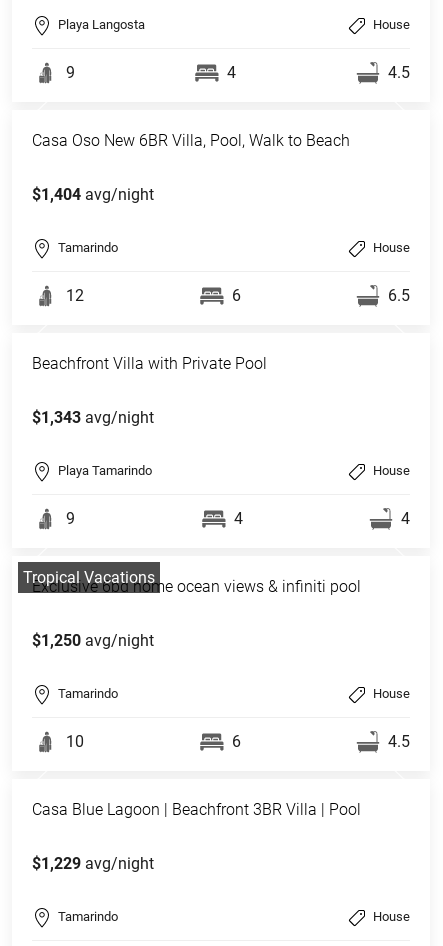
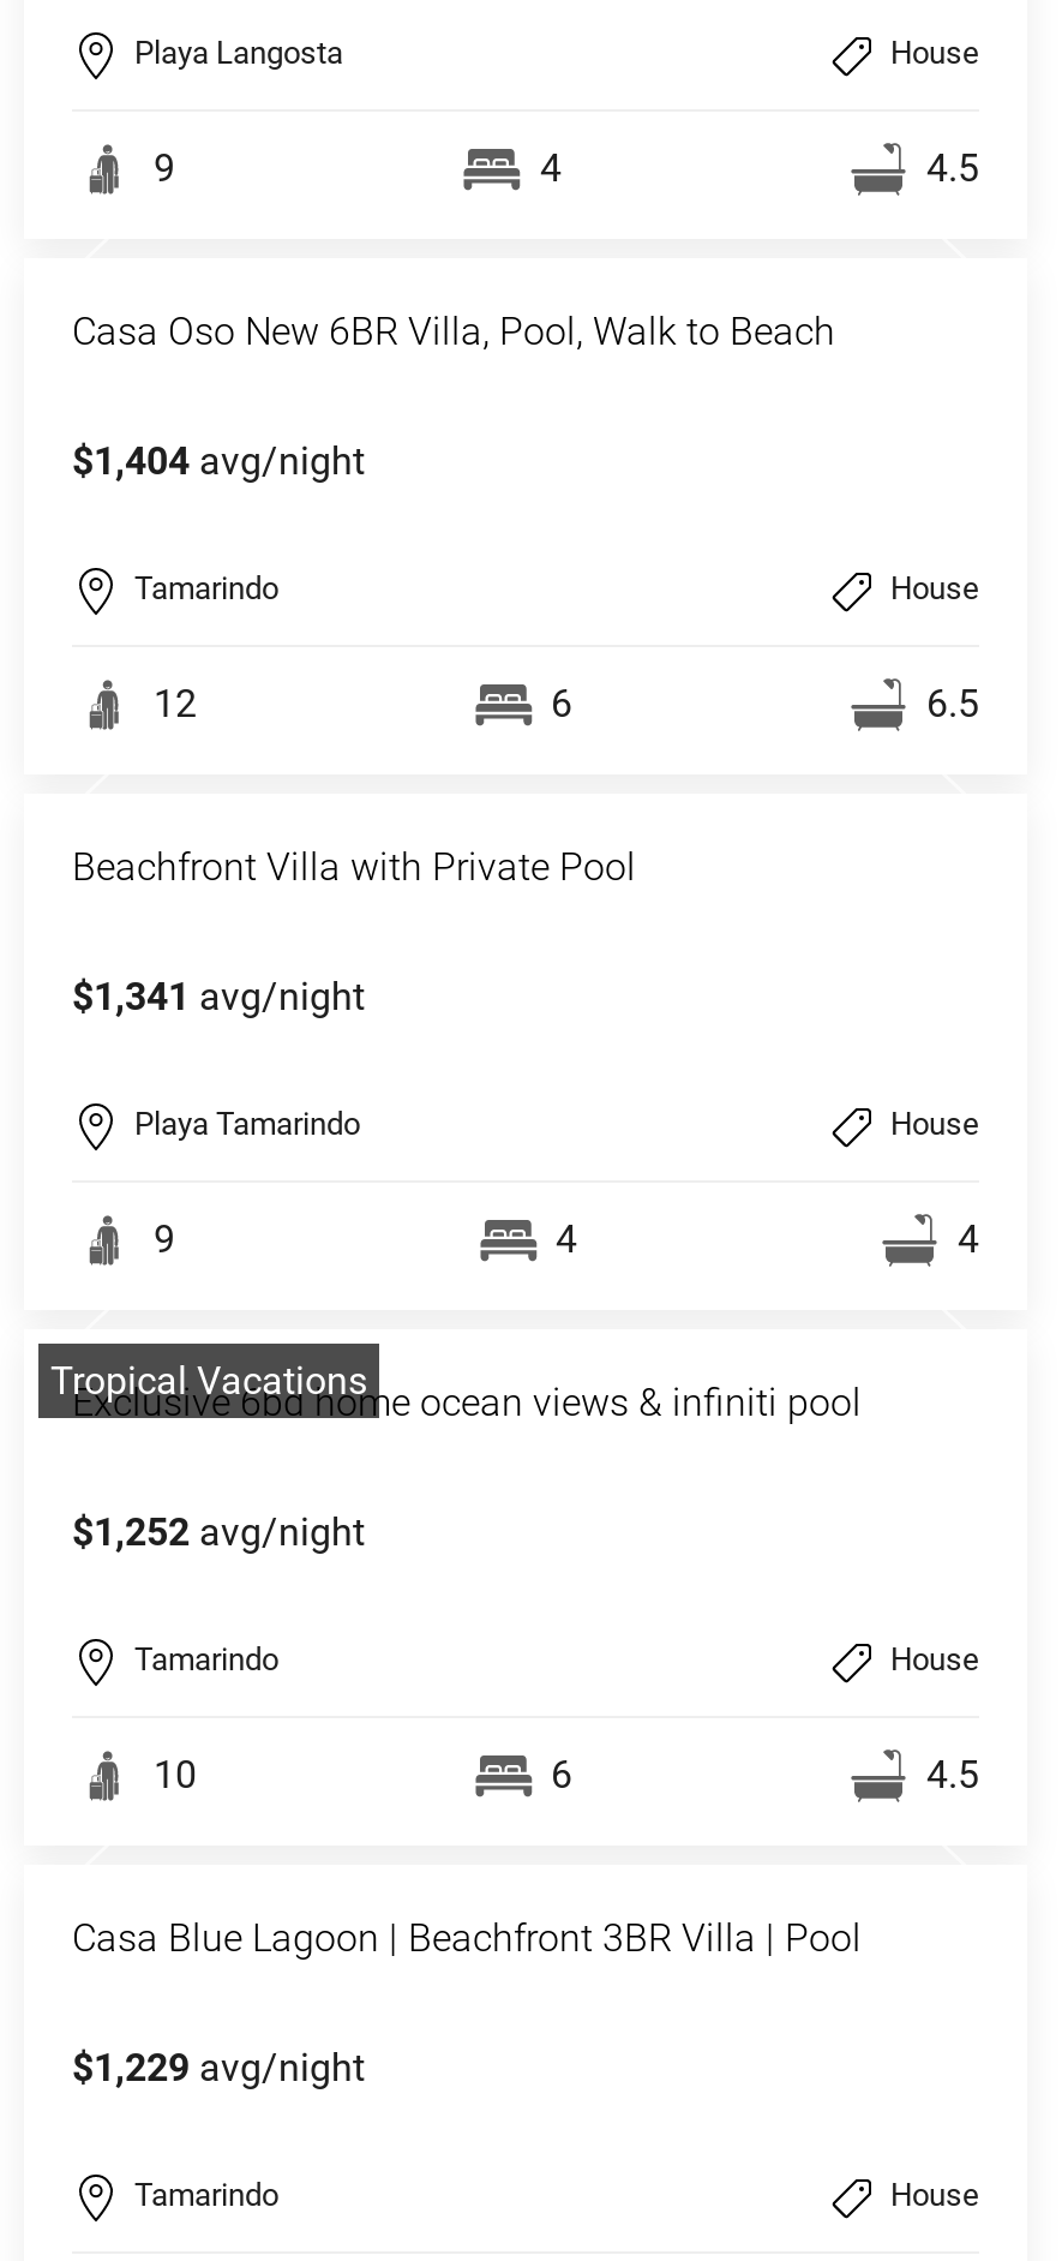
[32,408,154,427] $1,343 avg/night -> [72,974,365,1019] $1,341 avg/night
[32,631,154,650] $1,250 avg/night -> [72,1509,365,1555] $1,252 avg/night

